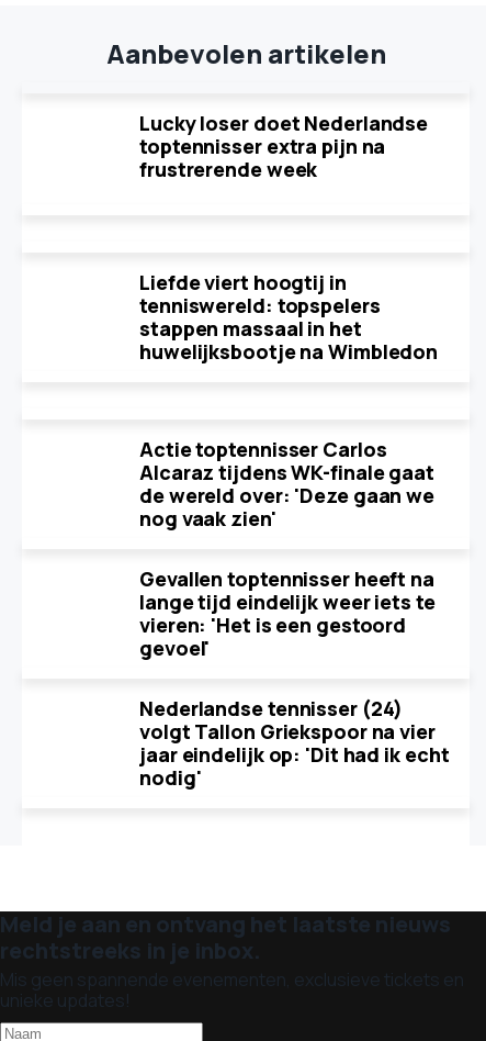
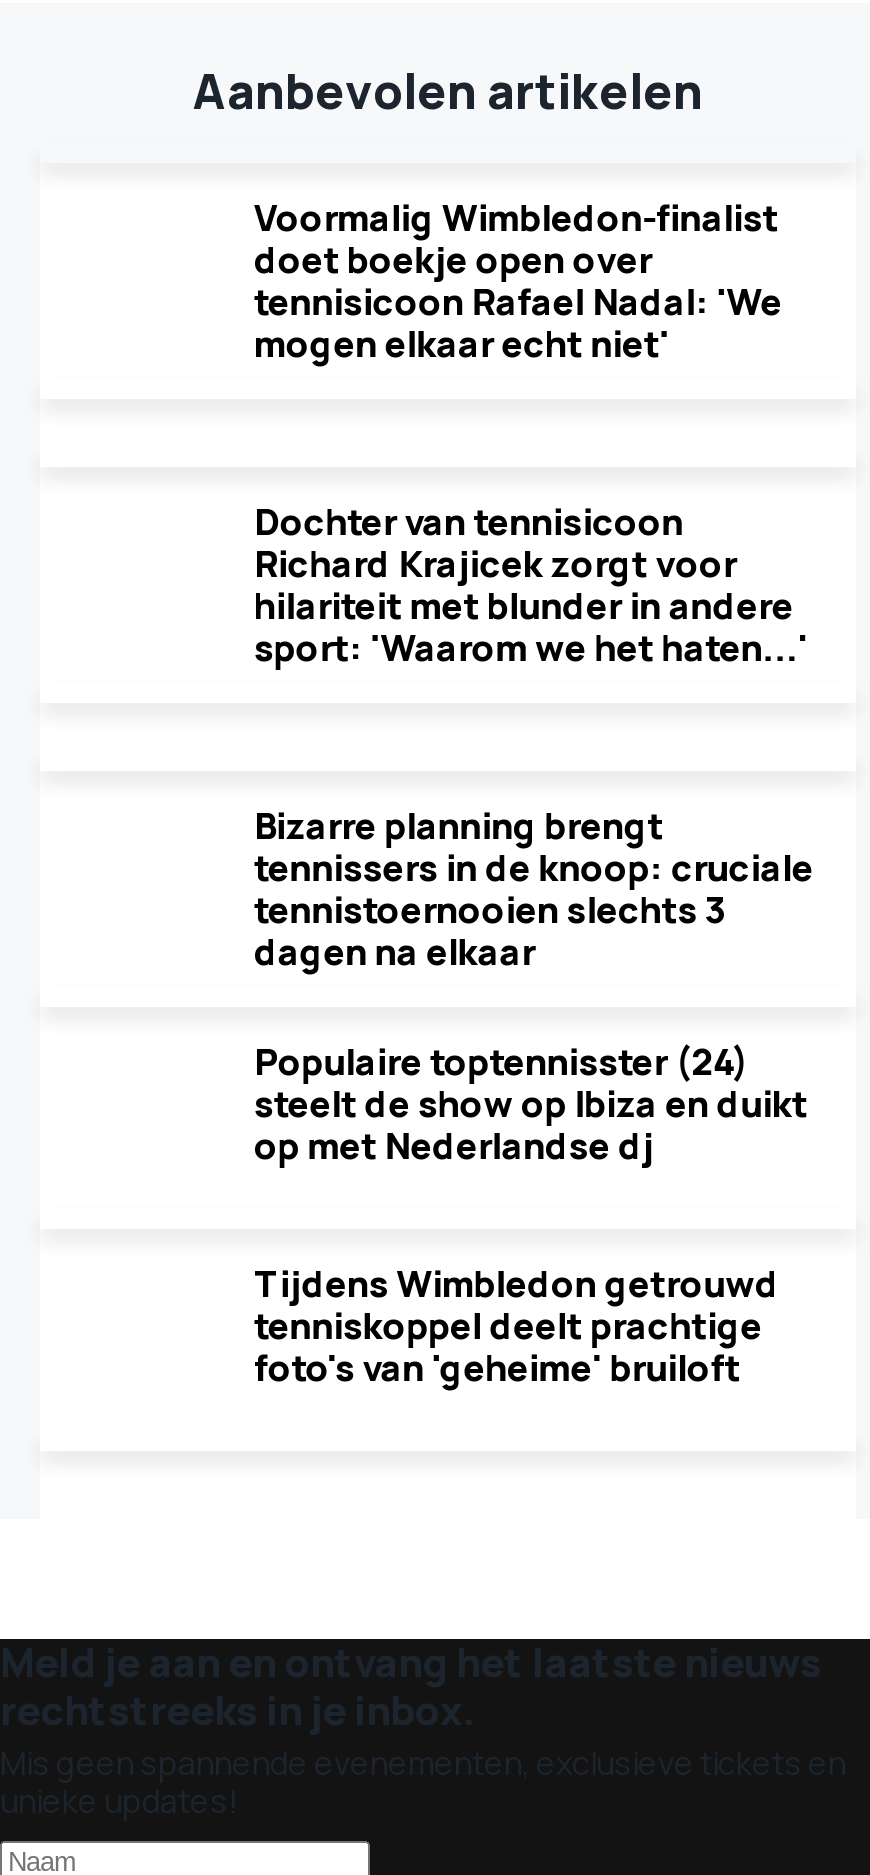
[139,110,428,182] Lucky loser doet Nederlandse | toptennisser extra pijn na | frustrerende week -> [254,193,782,367] Voormalig Wimbledon-finalist | doet boekje open over | tennisicoon Rafael Nadal: 'We | mogen elkaar echt niet'
[139,269,438,365] Liefde viert hoogtij in | tenniswereld: topspelers | stappen massaal in het | huwelijksbootje na Wimbledon -> [254,497,808,671] Dochter van tennisicoon | Richard Krajicek zorgt voor | hilariteit met blunder in andere | sport: 'Waarom we het haten...'
[139,436,435,531] Actie toptennisser Carlos | Alcaraz tijdens WK-finale gaat | de wereld over: 'Deze gaan we | nog vaak zien' -> [254,801,814,975] Bizarre planning brengt | tennissers in de knoop: cruciale | tennistoernooien slechts 3 | dagen na elkaar
[139,566,435,661] Gevallen toptennisser heeft na | lange tijd eindelijk weer iets te | vieren: 'Het is een gestoord | gevoel' -> [254,1037,808,1169] Populaire toptennisster (24) | steelt de show op Ibiza en duikt | op met Nederlandse dj
[139,695,449,791] Nederlandse tennisser (24) | volgt Tallon Griekspoor na vier | jaar eindelijk op: 'Dit had ik echt | nodig' -> [254,1259,779,1391] Tijdens Wimbledon getrouwd | tenniskoppel deelt prachtige | foto's van 'geheime' bruiloft

